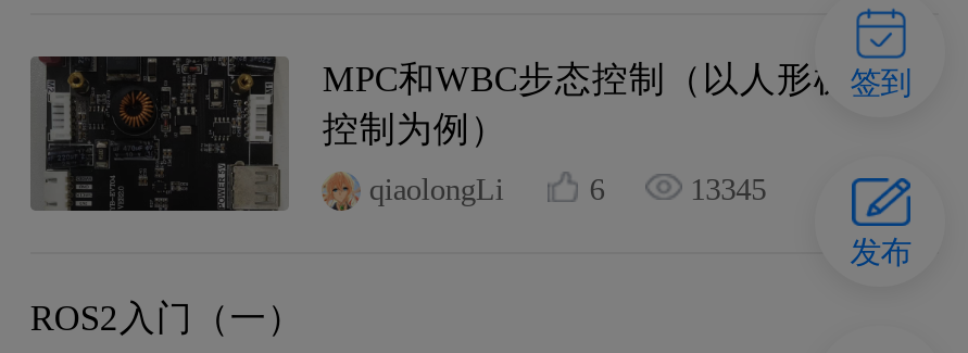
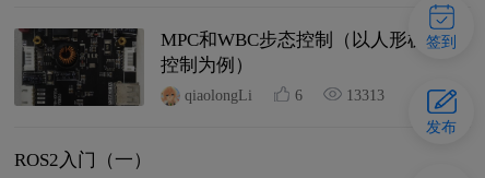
[690,172,766,207] 13345 -> [346,86,384,104] 13313

